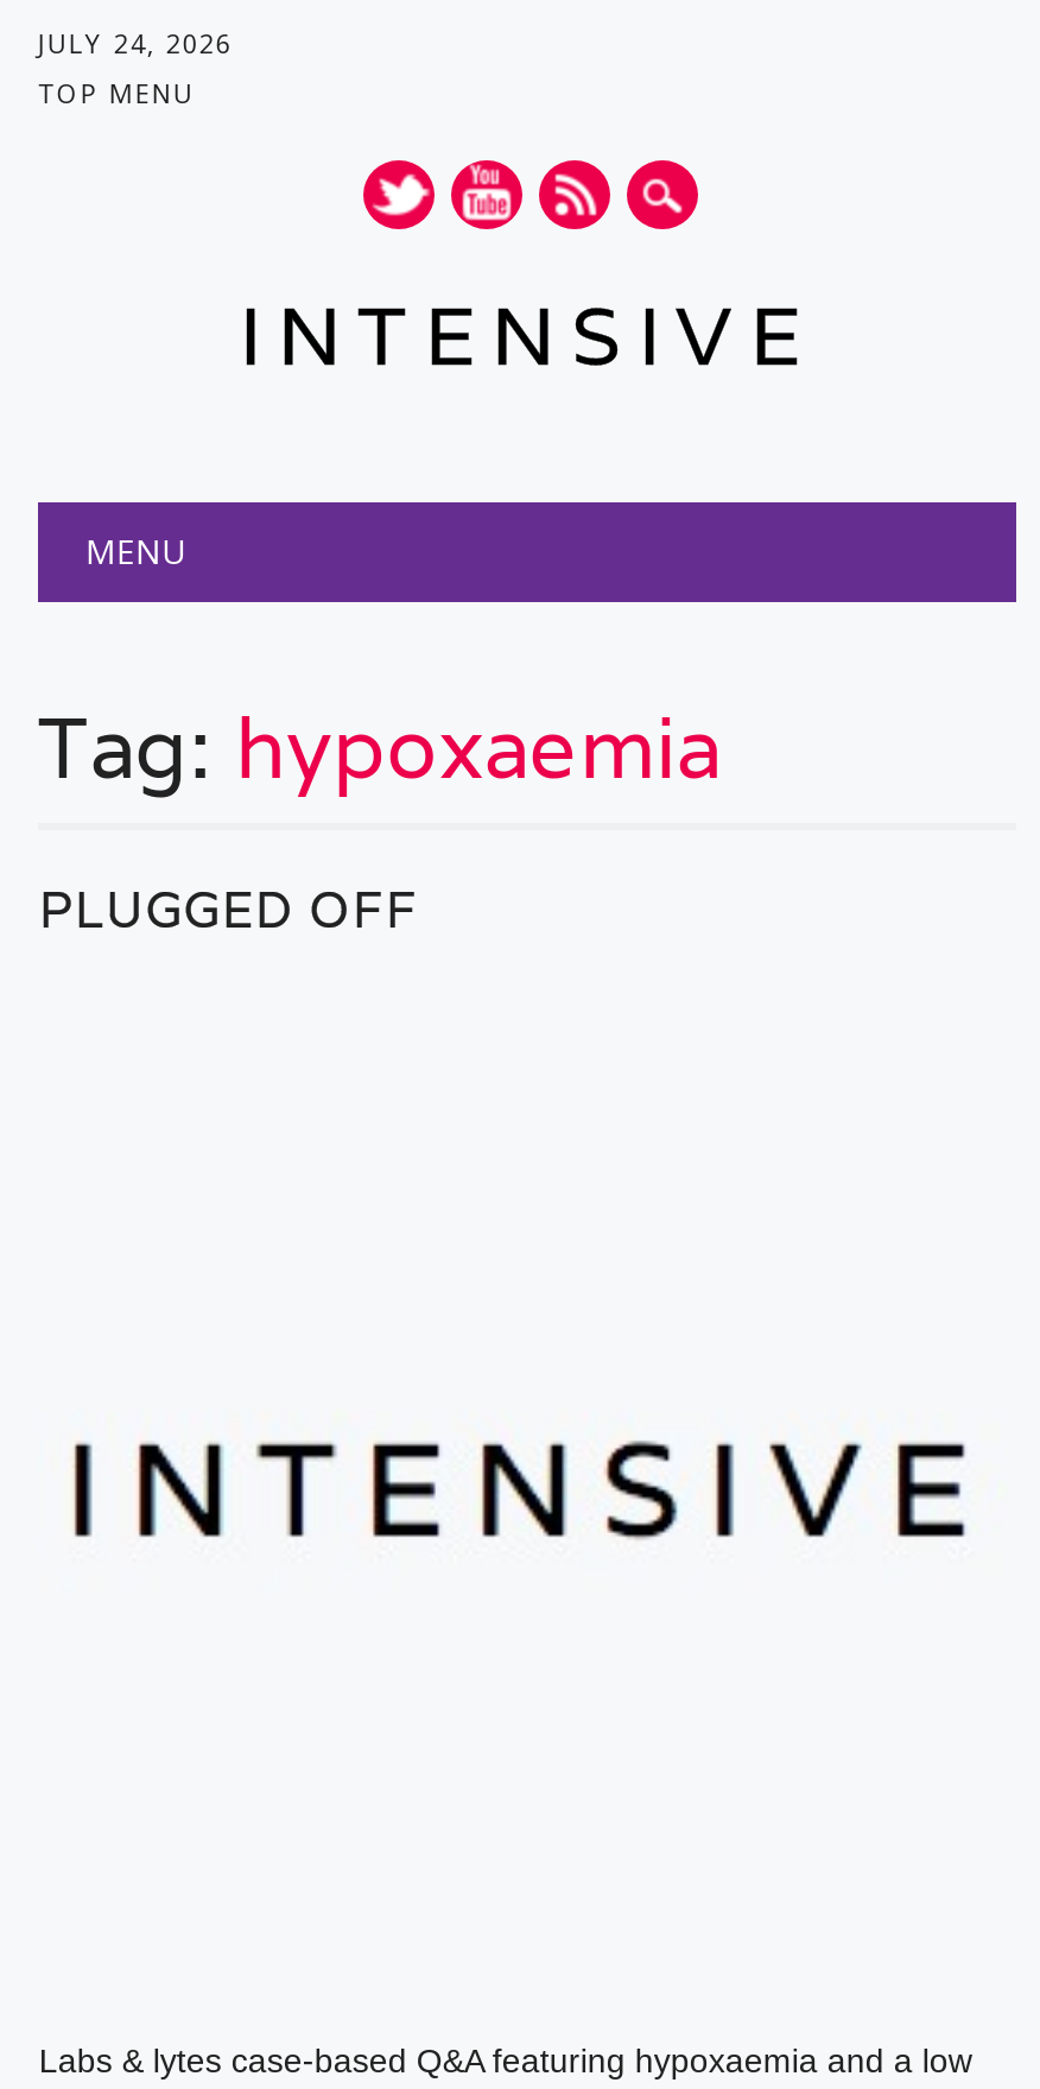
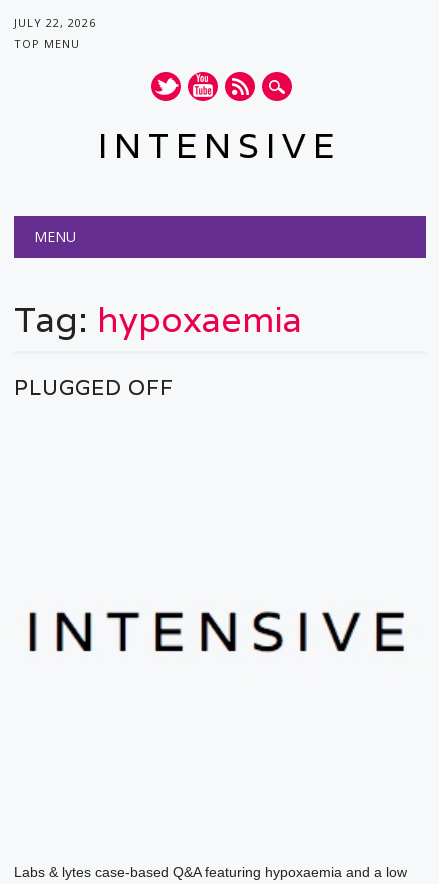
[38,25,232,61] JULY 24, 2026 -> [14,15,96,30] JULY 22, 2026

